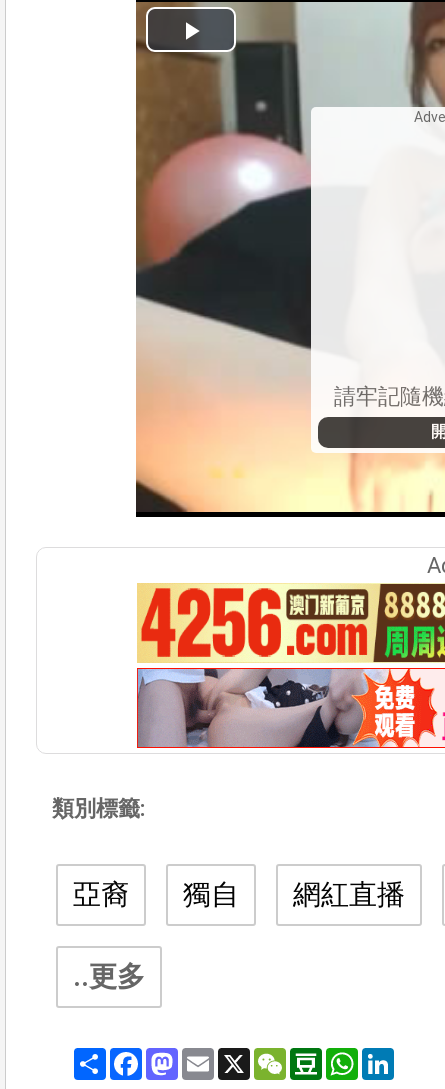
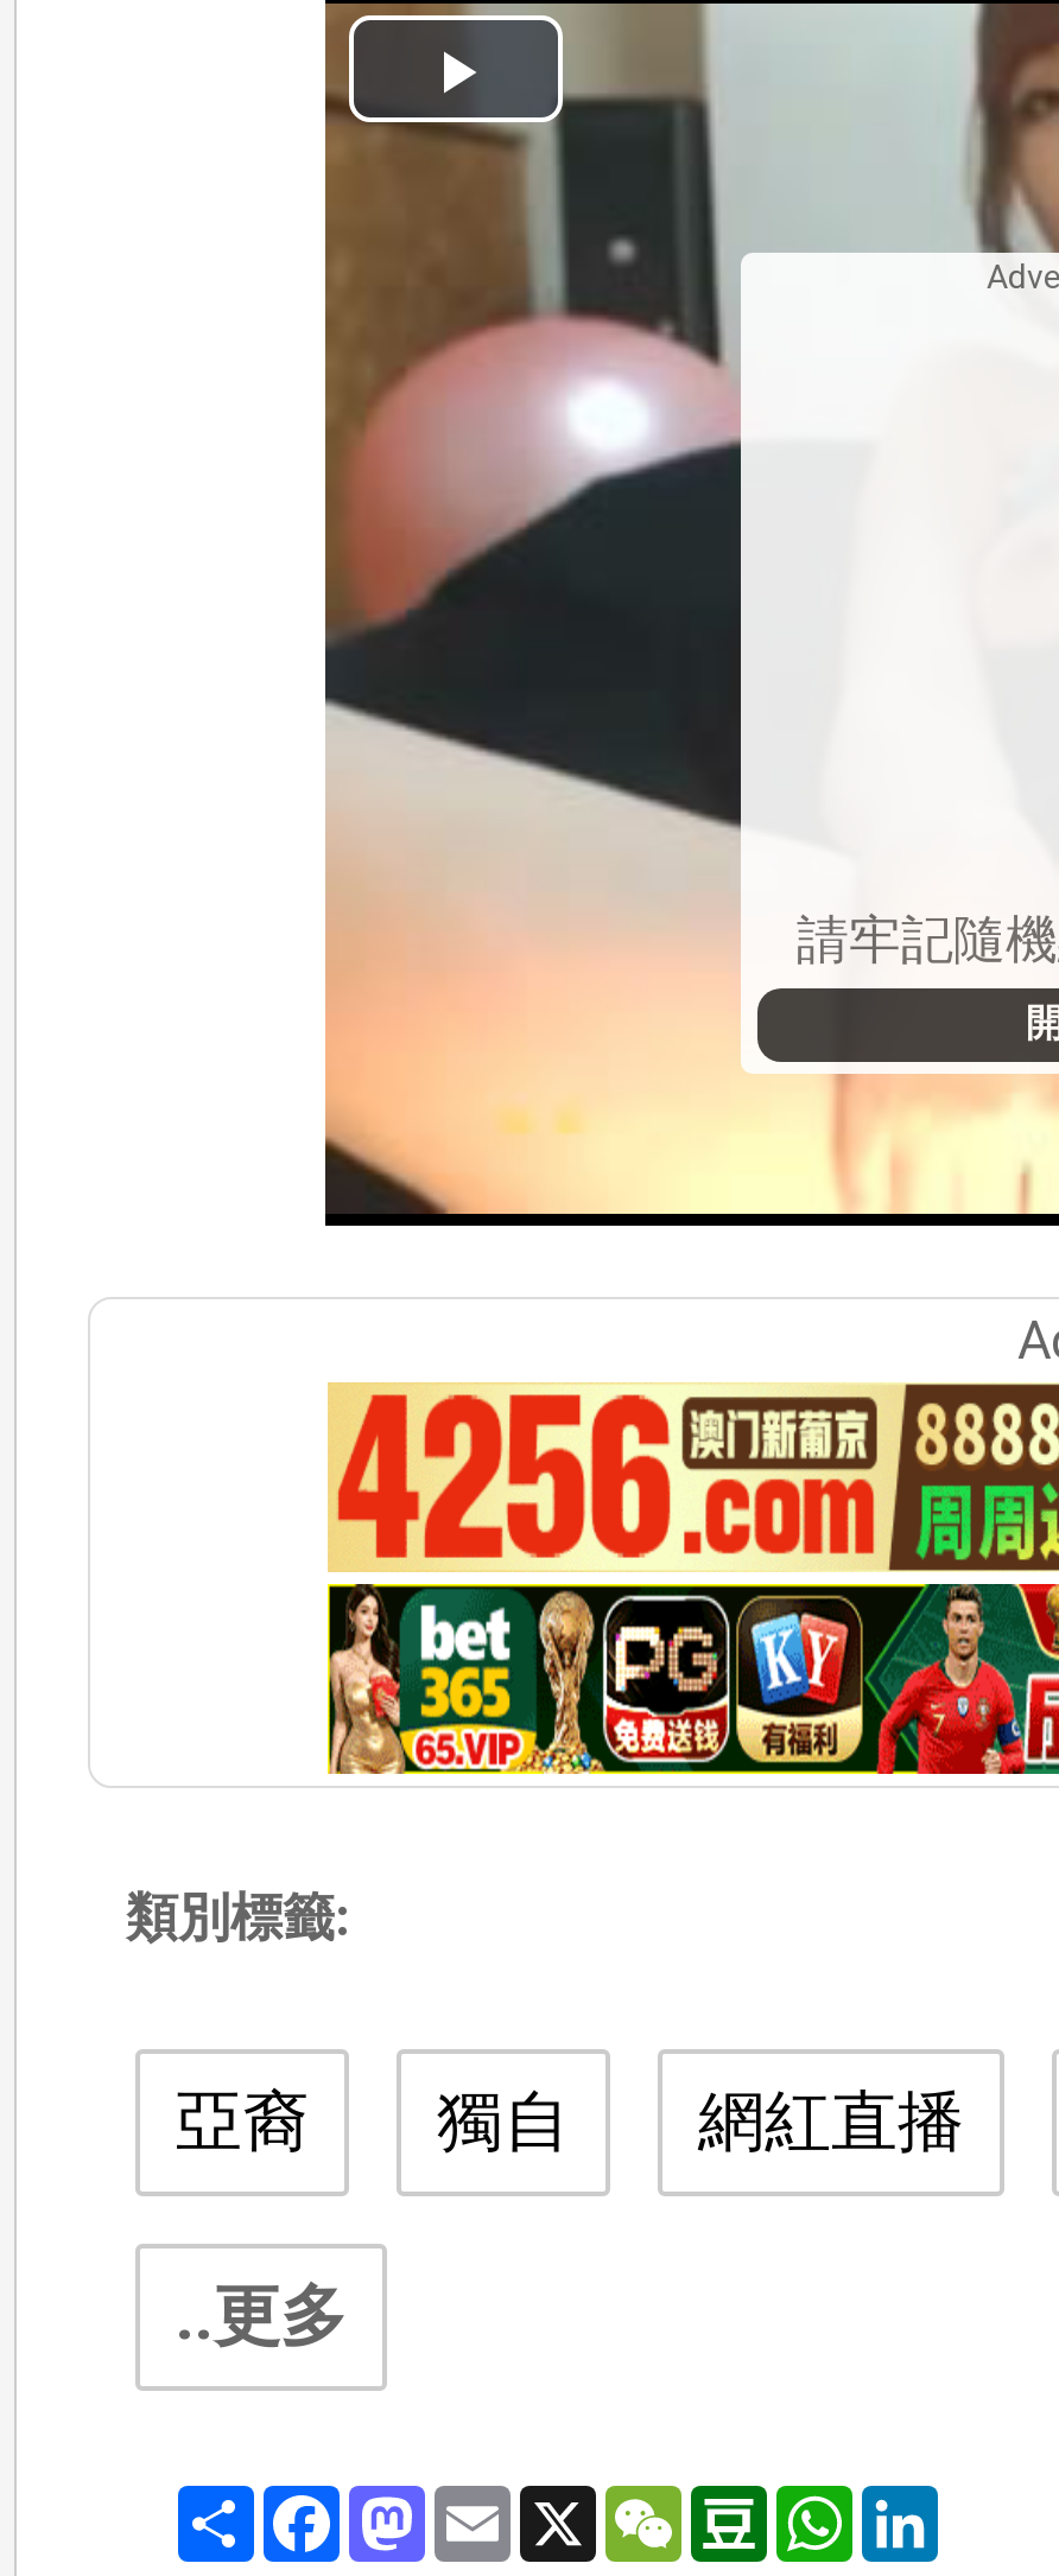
[136,667,442,749] [image] -> [325,1582,1052,1776] [image]

